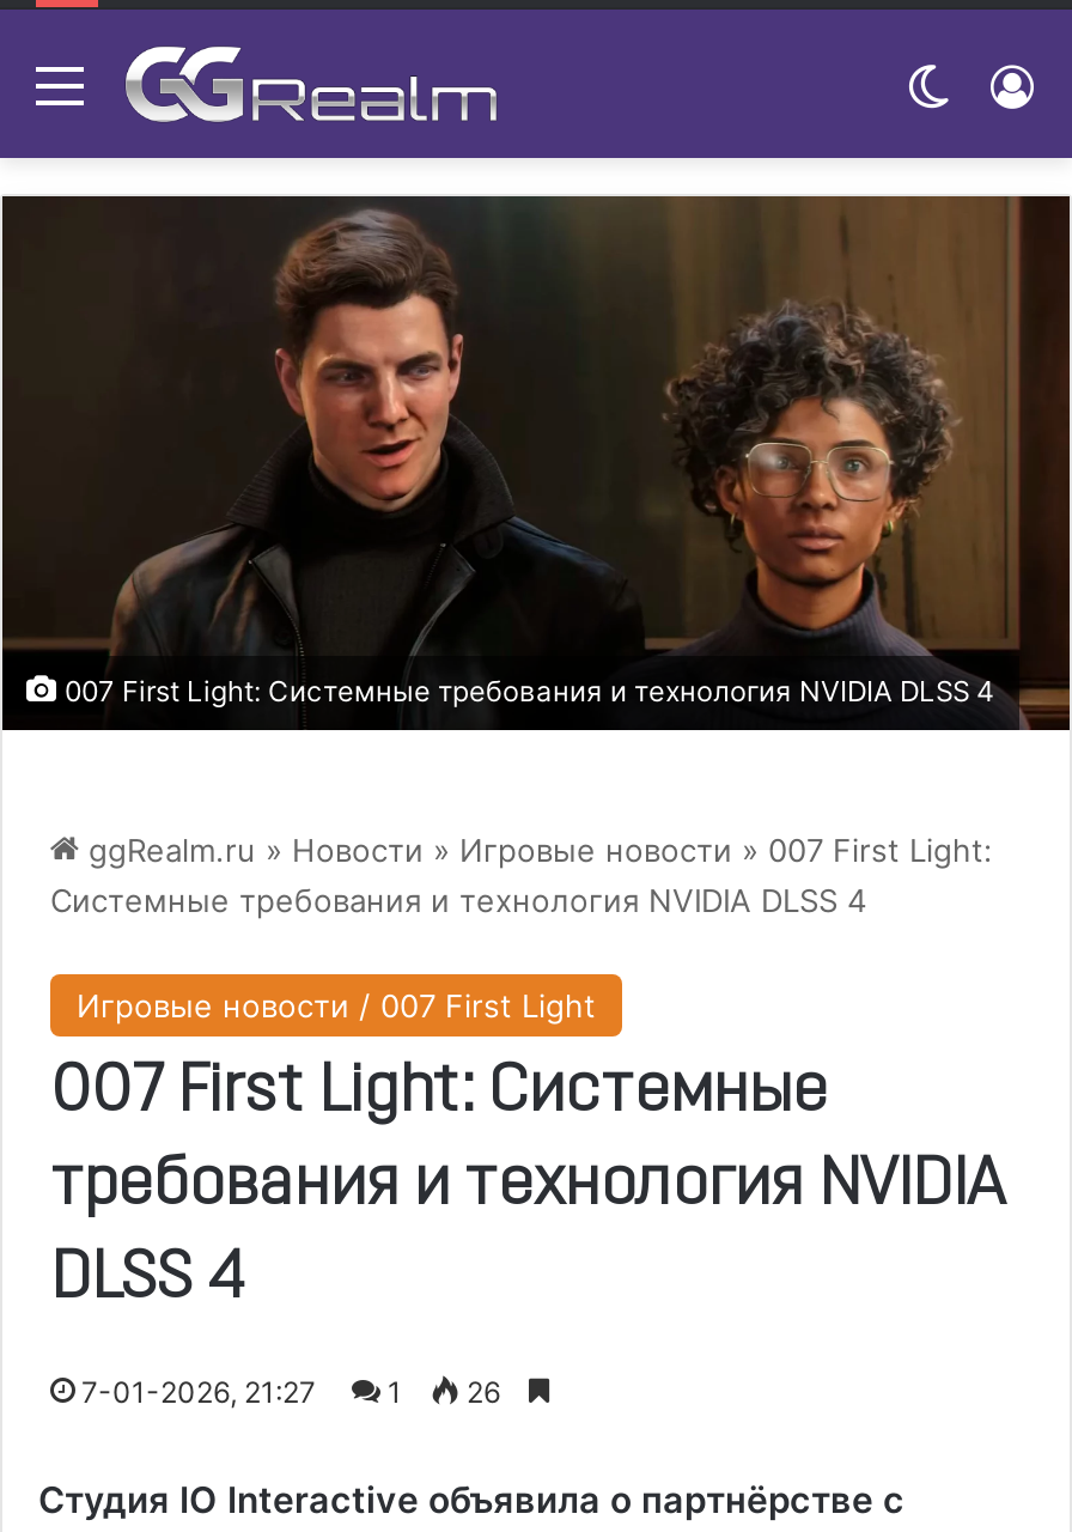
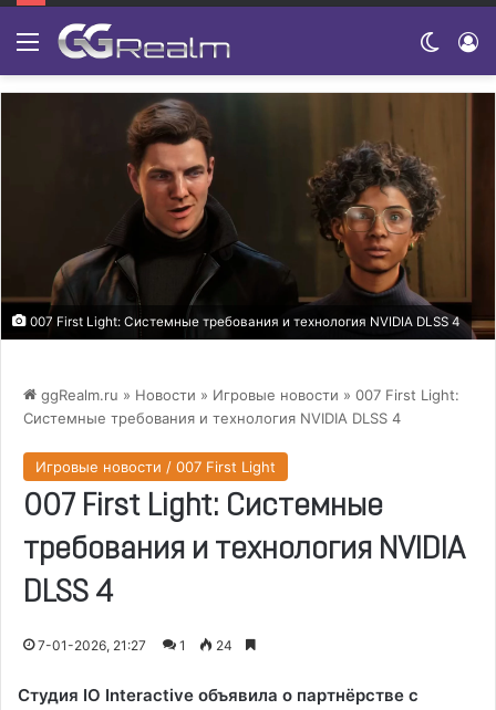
[81,1375,500,1411] 7-01-2026, 21:27 1 26 -> [38,637,232,654] 7-01-2026, 21:27 1 24

